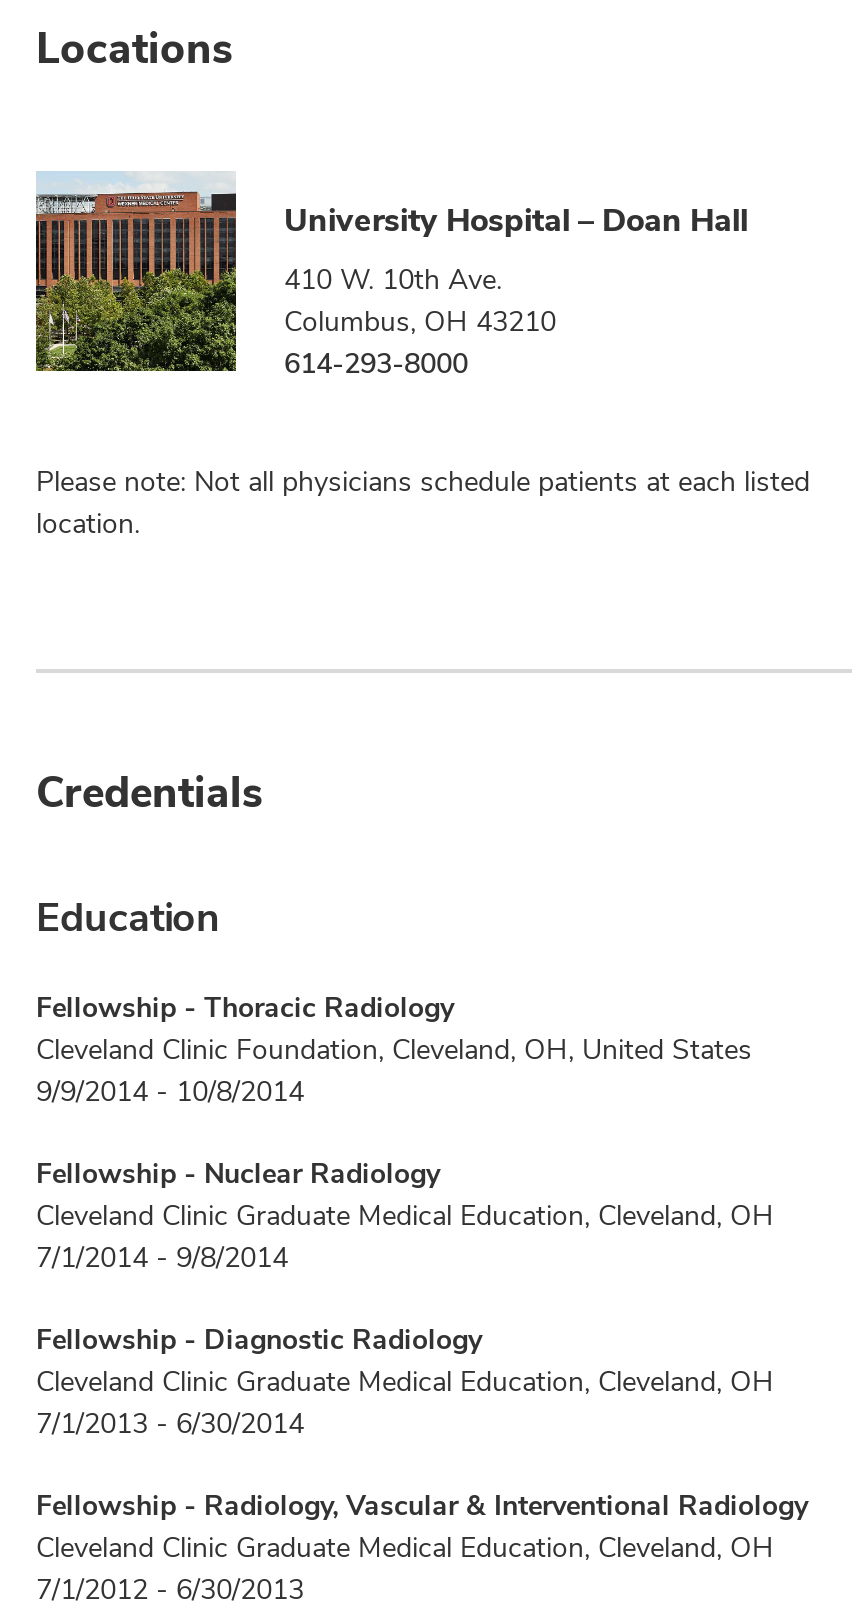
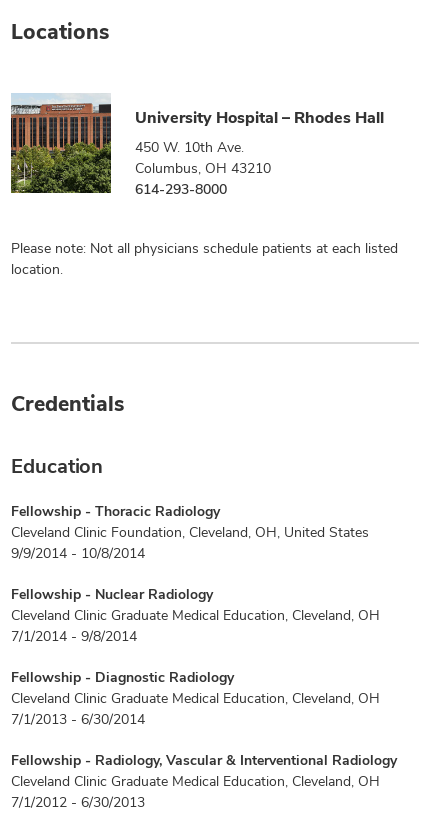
[284,199,748,241] University Hospital – Doan Hall -> [135,107,384,128] University Hospital – Rhodes Hall
[284,261,502,297] 410 W. 10th Ave. -> [135,138,244,156] 450 W. 10th Ave.

